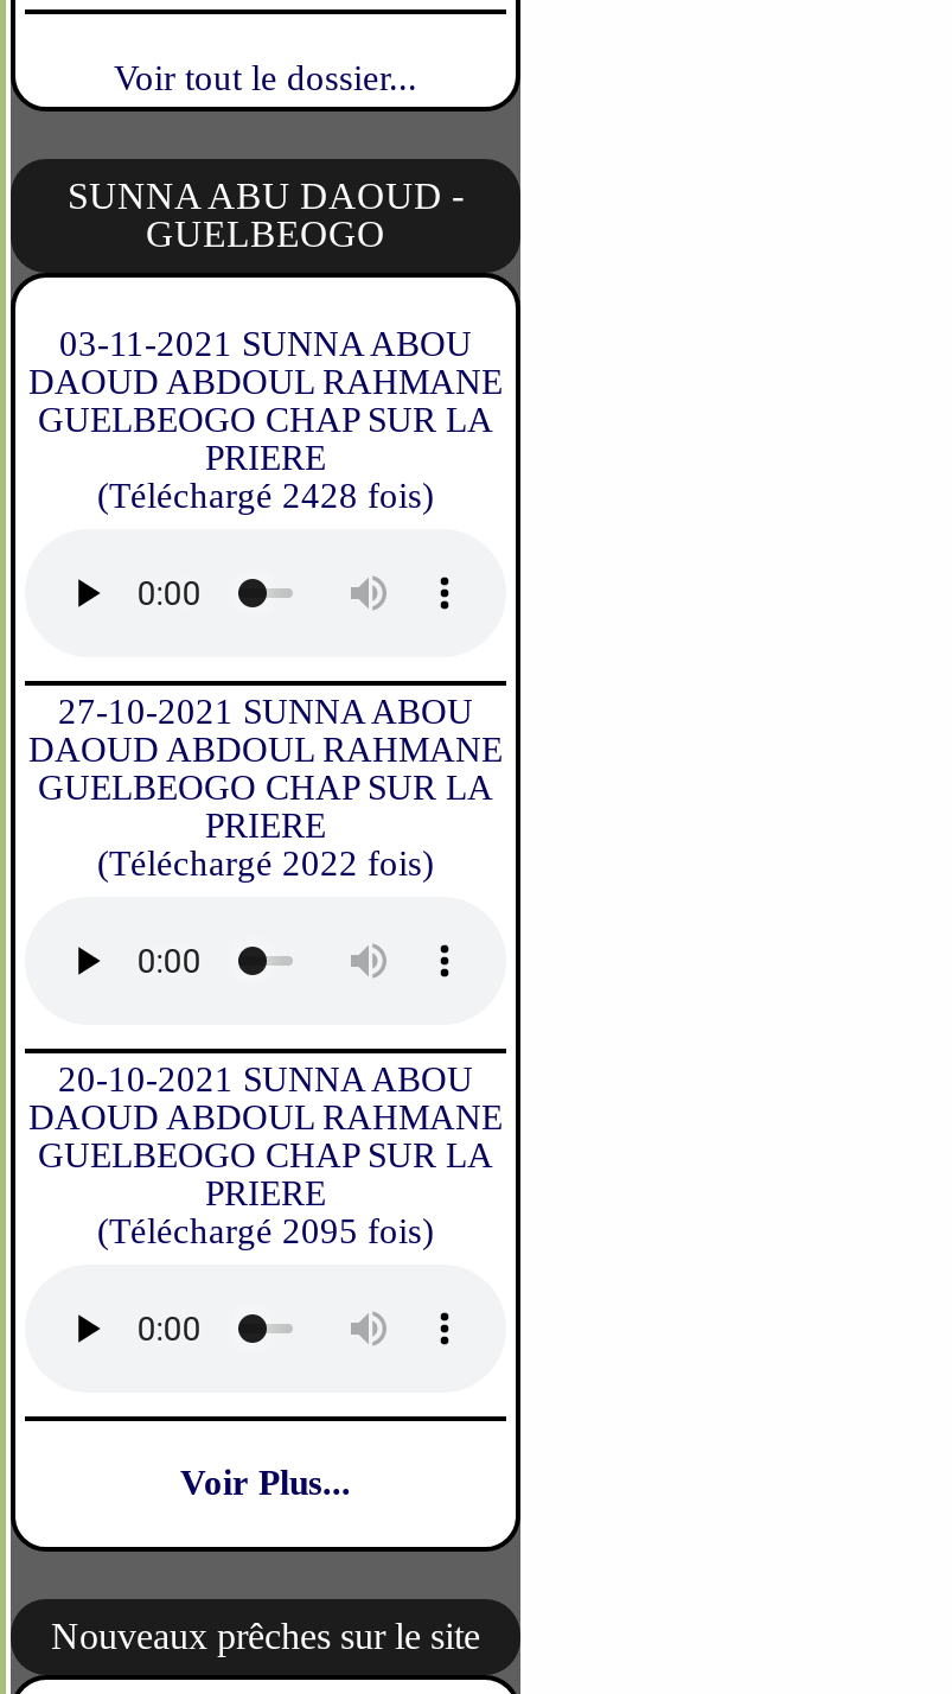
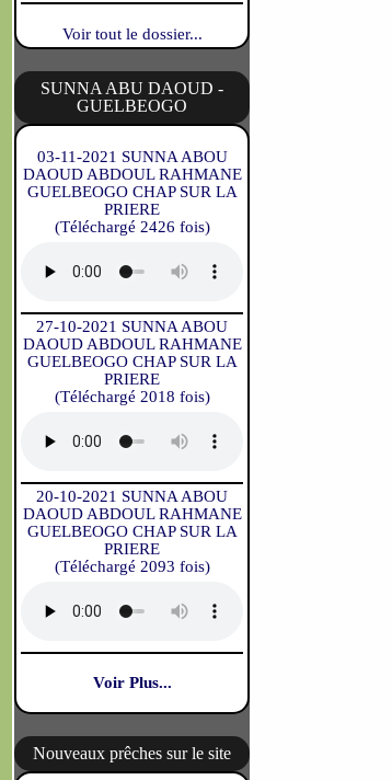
[97,477,434,515] (Téléchargé 2428 fois) -> [54,218,210,236] (Téléchargé 2426 fois)
[97,845,434,883] (Téléchargé 2022 fois) -> [54,388,210,405] (Téléchargé 2018 fois)
[97,1212,434,1250] (Téléchargé 2095 fois) -> [54,558,210,575] (Téléchargé 2093 fois)

